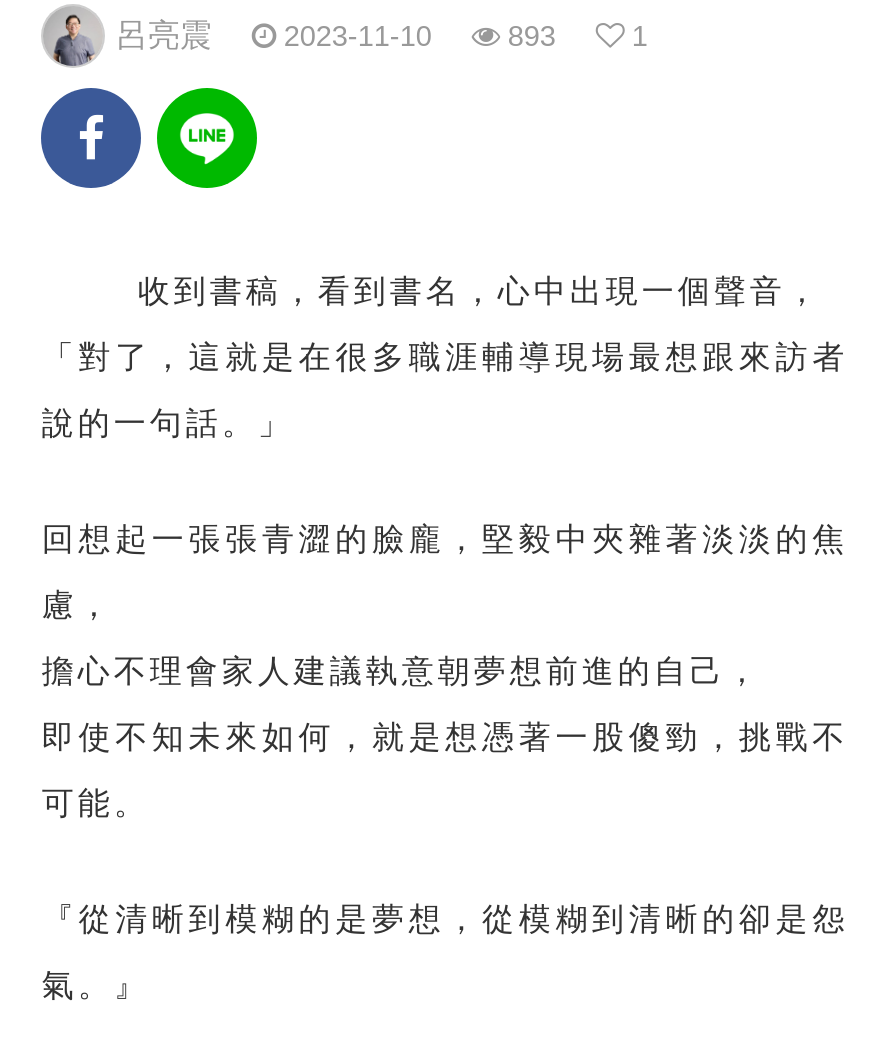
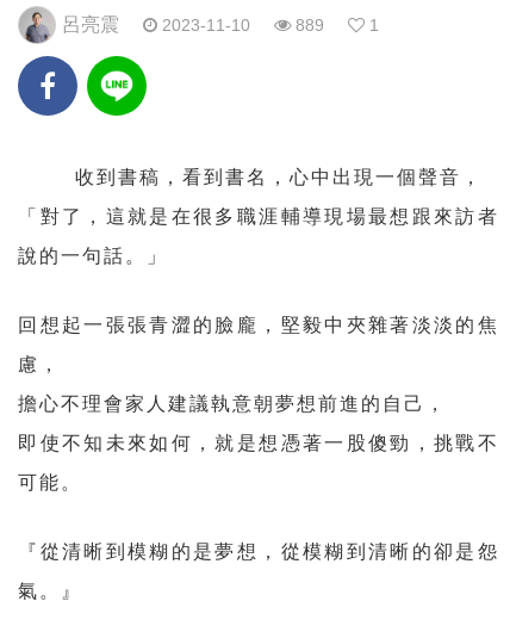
[500,20,556,52] 893 -> [291,16,325,35] 889

